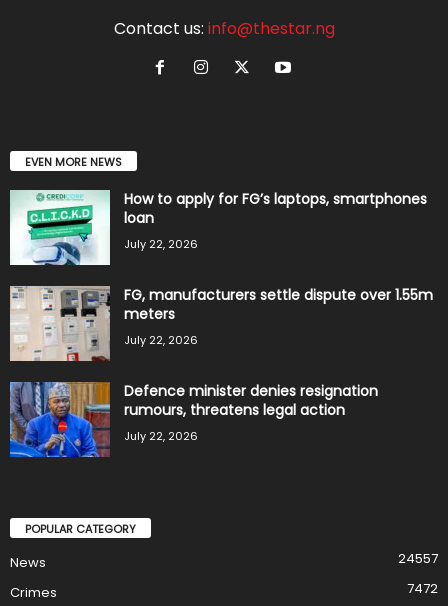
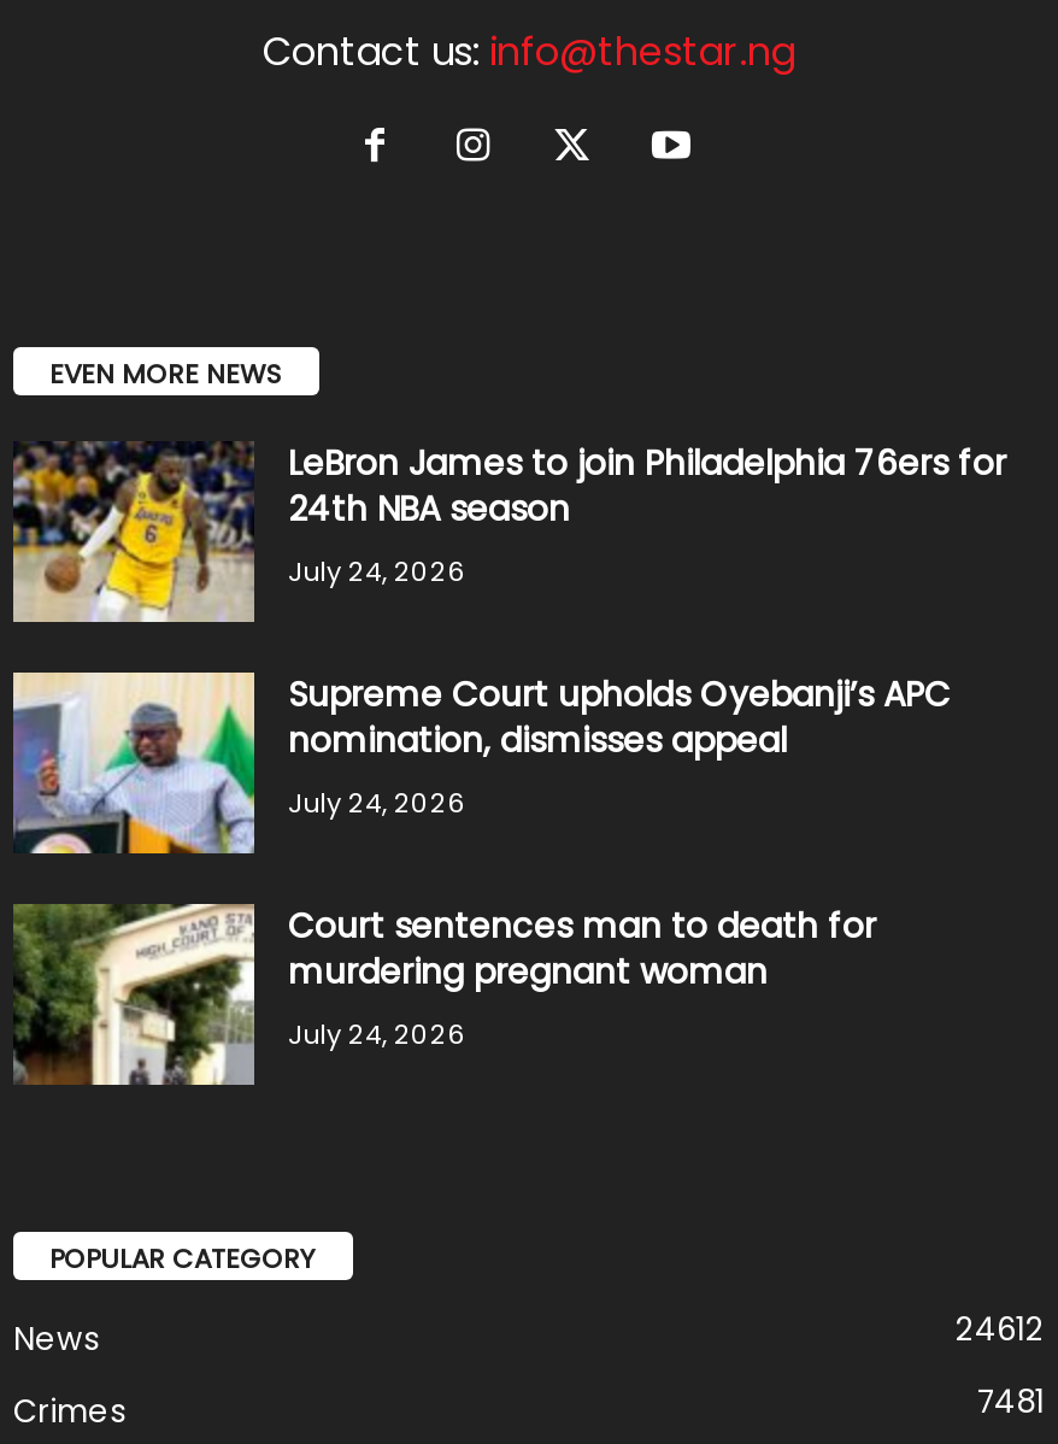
[9,189,427,266] [image] | How to apply for FG’s laptops, smartphones | loan | July 22, 2026 -> [11,439,1006,624] [image] | LeBron James to join Philadelphia 76ers for | 24th NBA season | July 24, 2026
[9,285,433,362] [image] | FG, manufacturers settle dispute over 1.55m | meters | July 22, 2026 -> [11,670,951,856] [image] | Supreme Court upholds Oyebanji’s APC | nomination, dismisses appeal | July 24, 2026
[9,381,378,458] [image] | Defence minister denies resignation | rumours, threatens legal action | July 22, 2026 -> [11,902,876,1087] [image] | Court sentences man to death for | murdering pregnant woman | July 24, 2026
[398,549,438,568] 24557 -> [956,1307,1045,1352] 24612
[407,579,438,598] 7472 -> [977,1379,1045,1425] 7481

